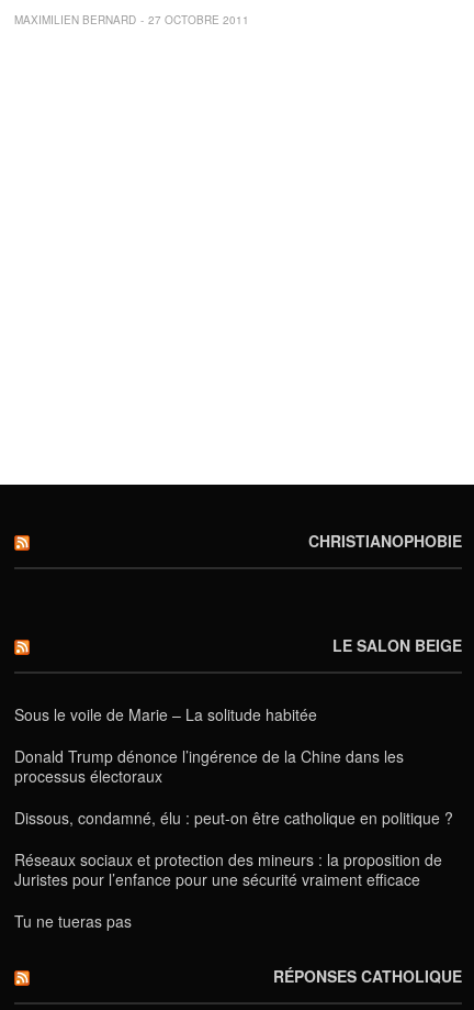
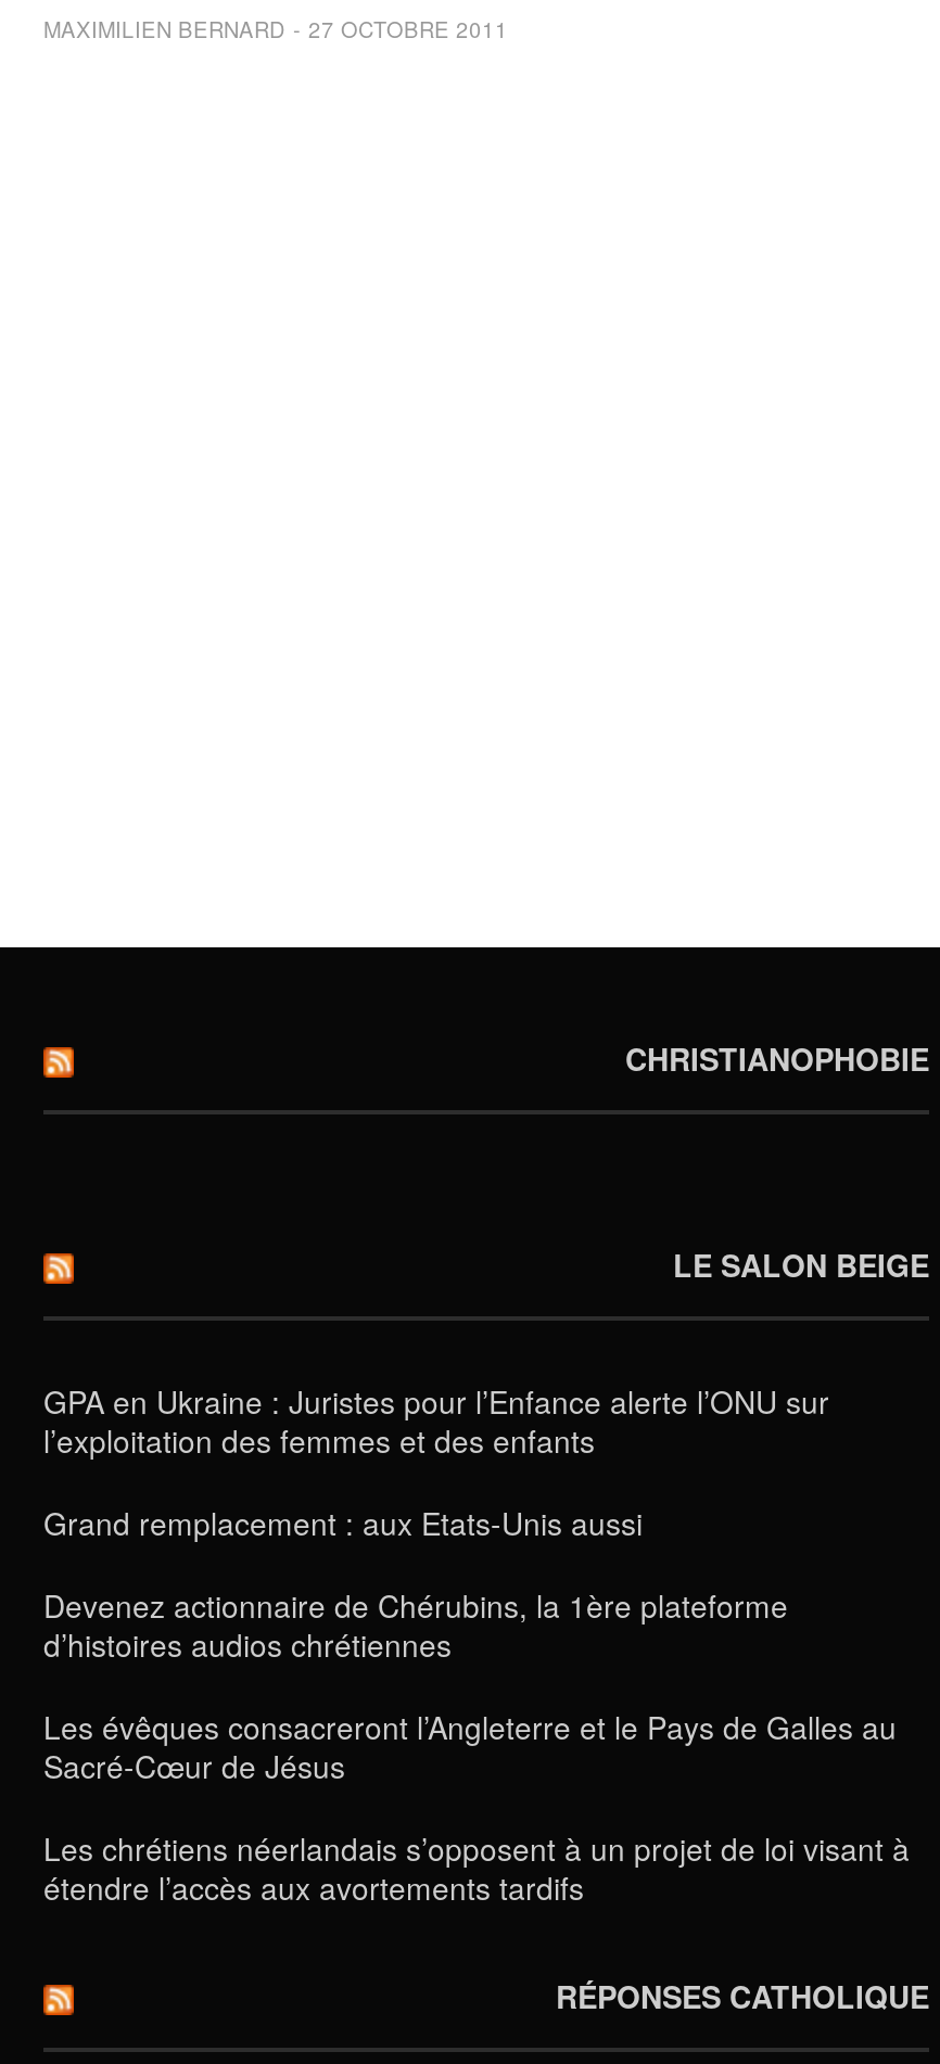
[14,703,317,725] Sous le voile de Marie – La solitude habitée -> [43,1379,829,1462] GPA en Ukraine : Juristes pour l’Enfance alerte l’ONU sur | l’exploitation des femmes et des enfants
[14,745,404,787] Donald Trump dénonce l’ingérence de la Chine dans les | processus électoraux -> [43,1501,643,1544] Grand remplacement : aux Etats-Unis aussi
[14,807,453,829] Dissous, condamné, élu : peut-on être catholique en politique ? -> [43,1583,788,1666] Devenez actionnaire de Chérubins, la 1ère plateforme | d’histoires audios chrétiennes
[14,848,442,890] Réseaux sociaux et protection des mineurs : la proposition de | Juristes pour l’enfance pour une sécurité vraiment efficace -> [43,1705,897,1787] Les évêques consacreront l’Angleterre et le Pays de Galles au | Sacré-Cœur de Jésus
[14,910,132,932] Tu ne tueras pas -> [43,1826,910,1909] Les chrétiens néerlandais s’opposent à un projet de loi visant à | étendre l’accès aux avortements tardifs

